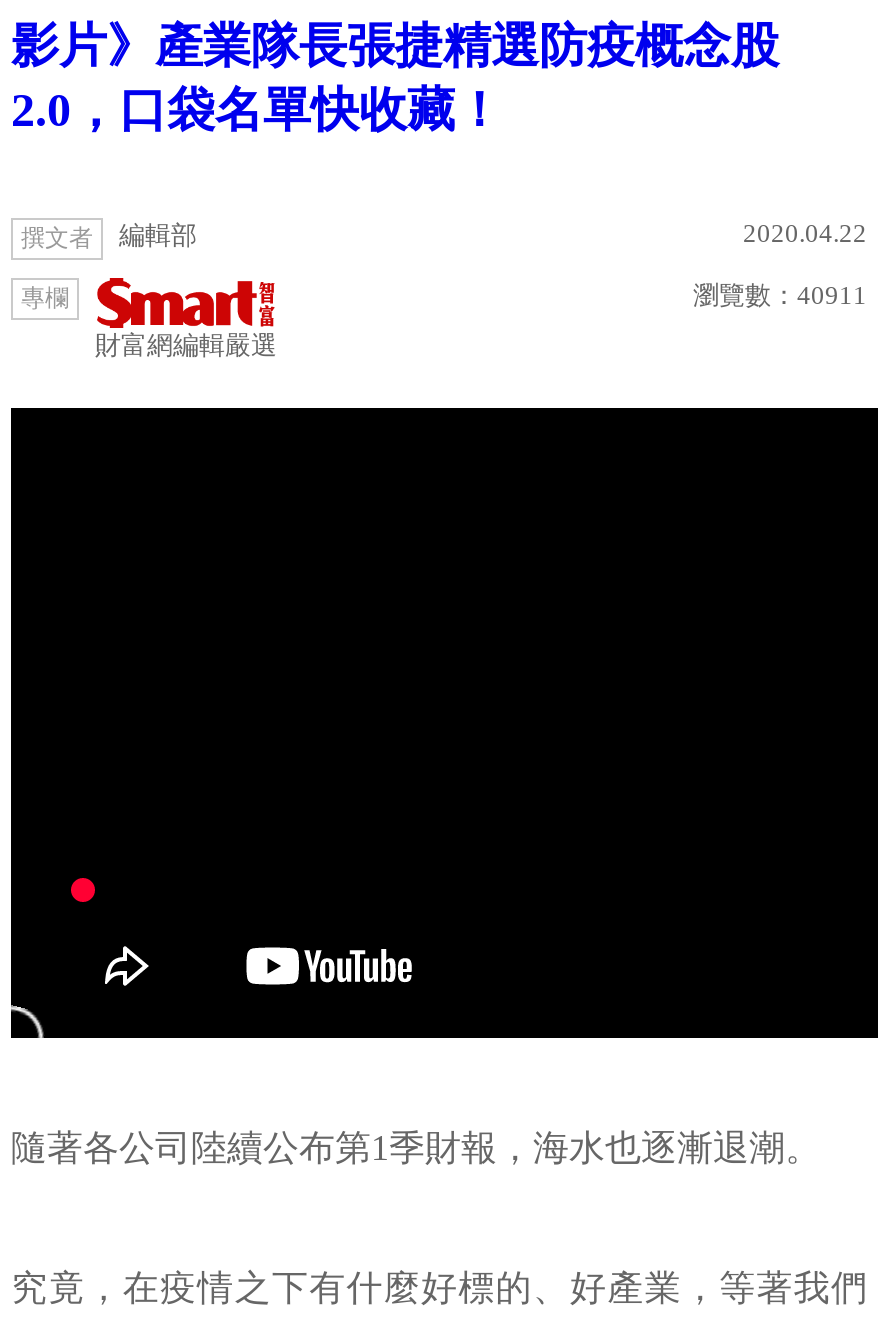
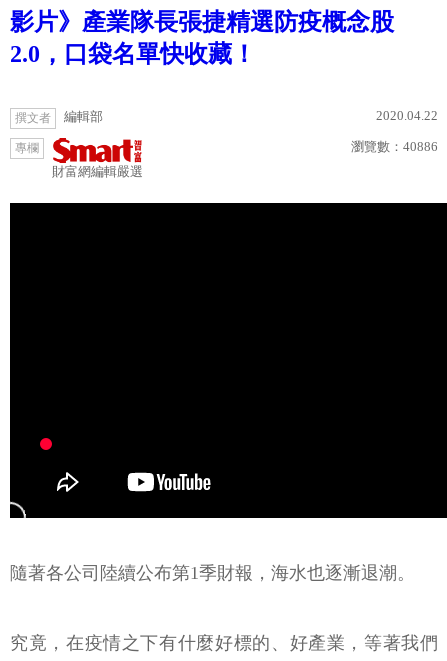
[693,280,867,310] 瀏覽數：40911 -> [351,139,438,154] 瀏覽數：40886

